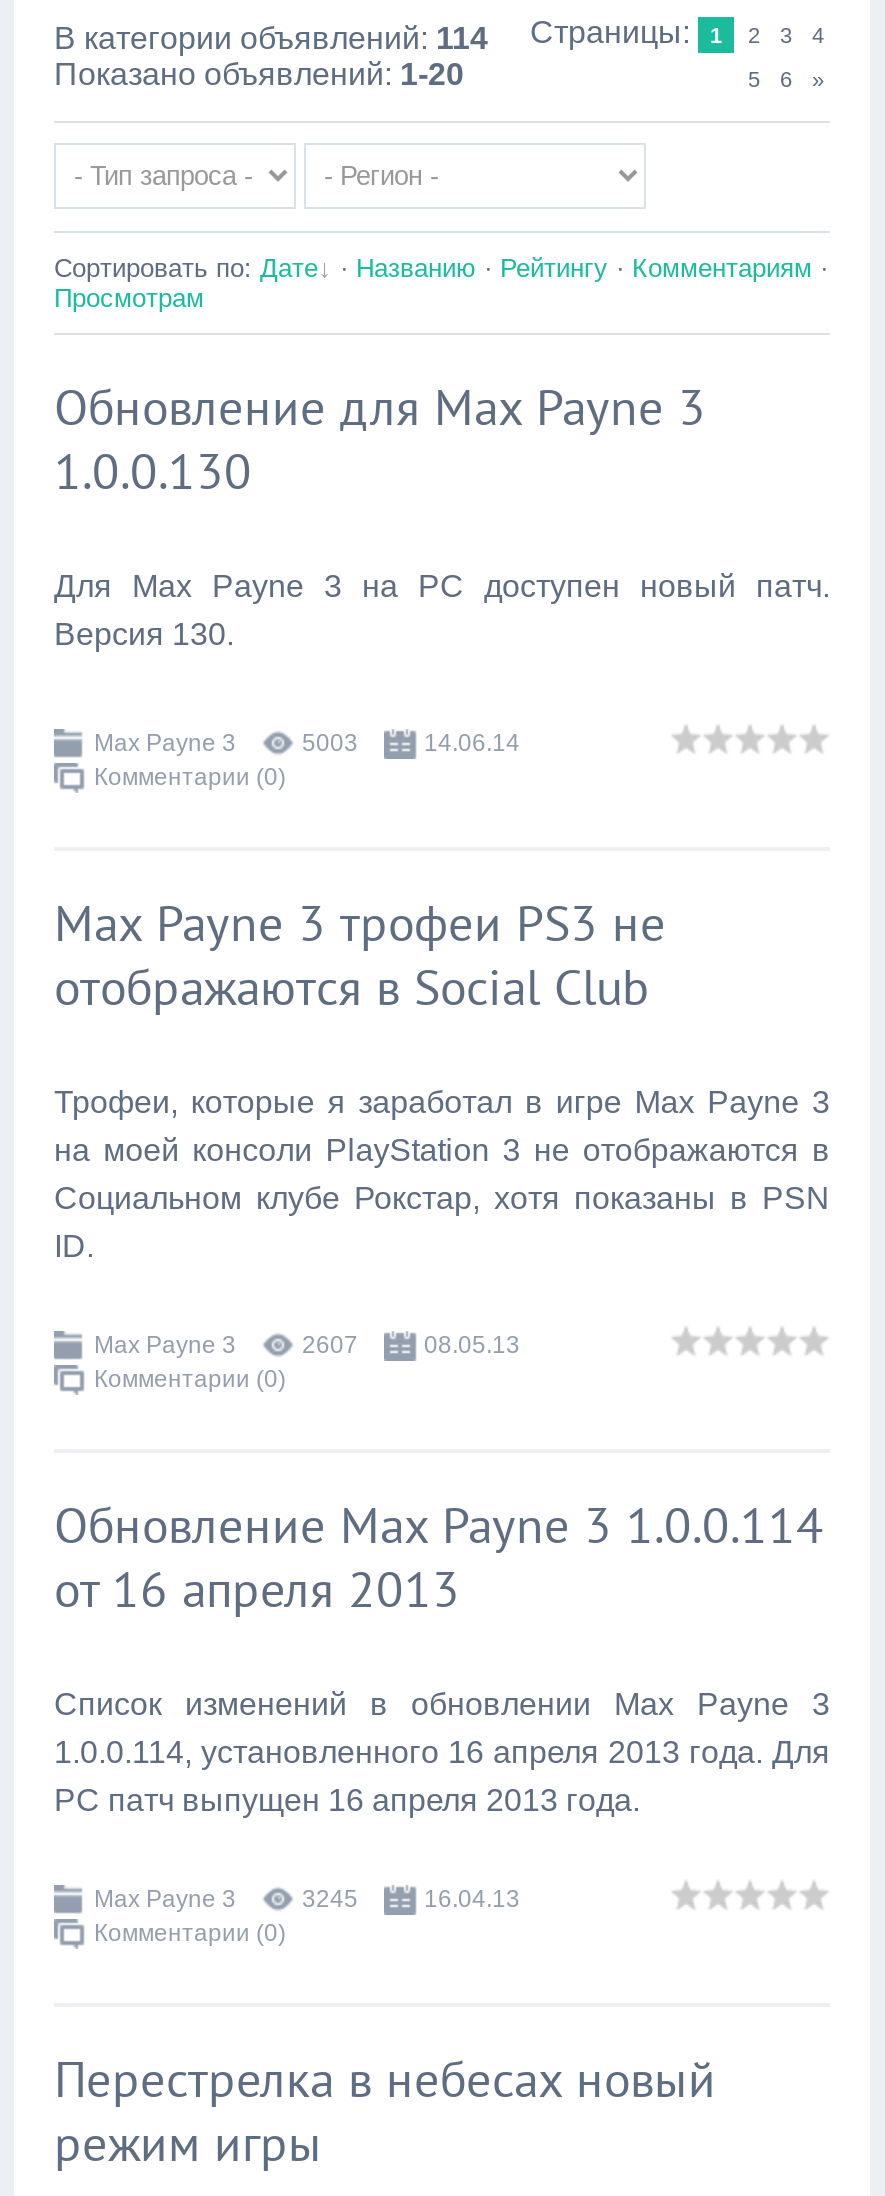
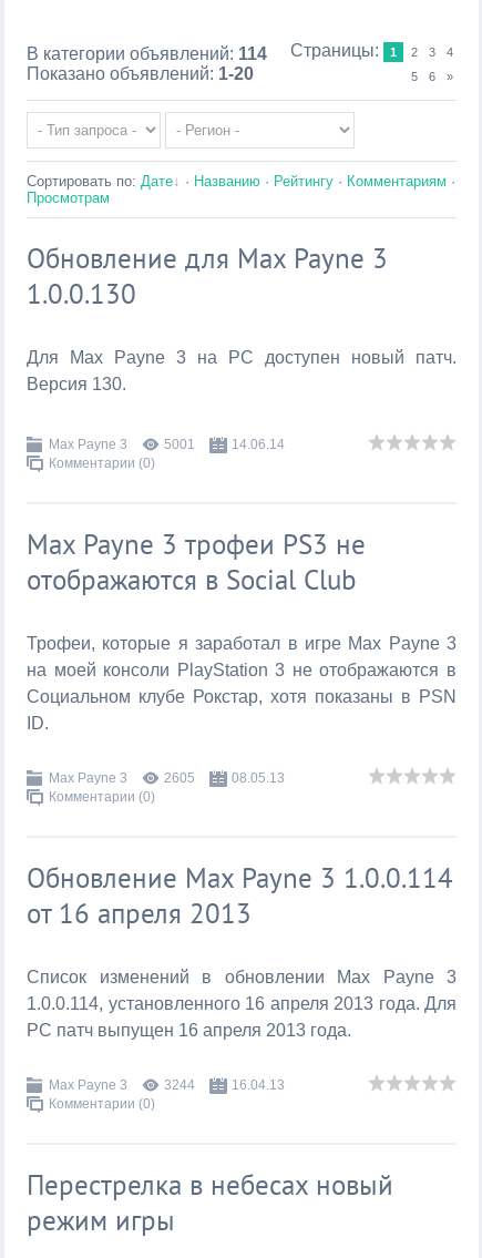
[302,729,358,757] 5003 -> [164,437,195,452] 5001
[302,1331,358,1359] 2607 -> [164,770,195,786] 2605
[302,1885,358,1913] 3245 -> [164,1077,195,1093] 3244

